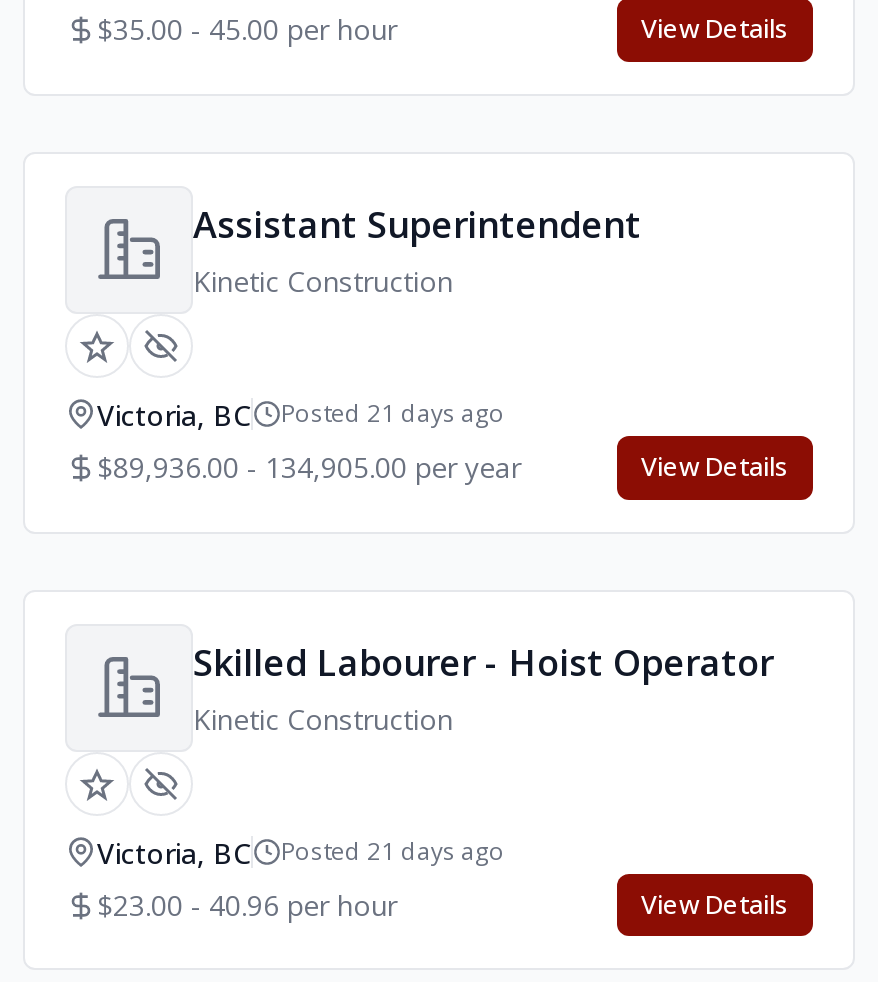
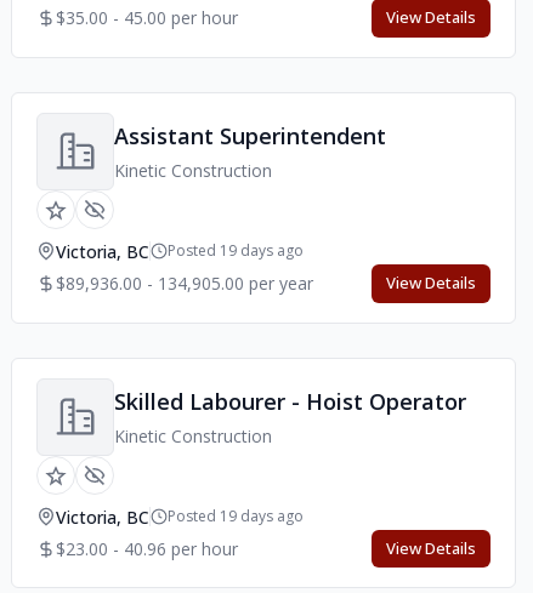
[281,397,505,431] Posted 21 days ago -> [168,241,304,261] Posted 19 days ago
[281,834,505,868] Posted 21 days ago -> [168,506,304,527] Posted 19 days ago

